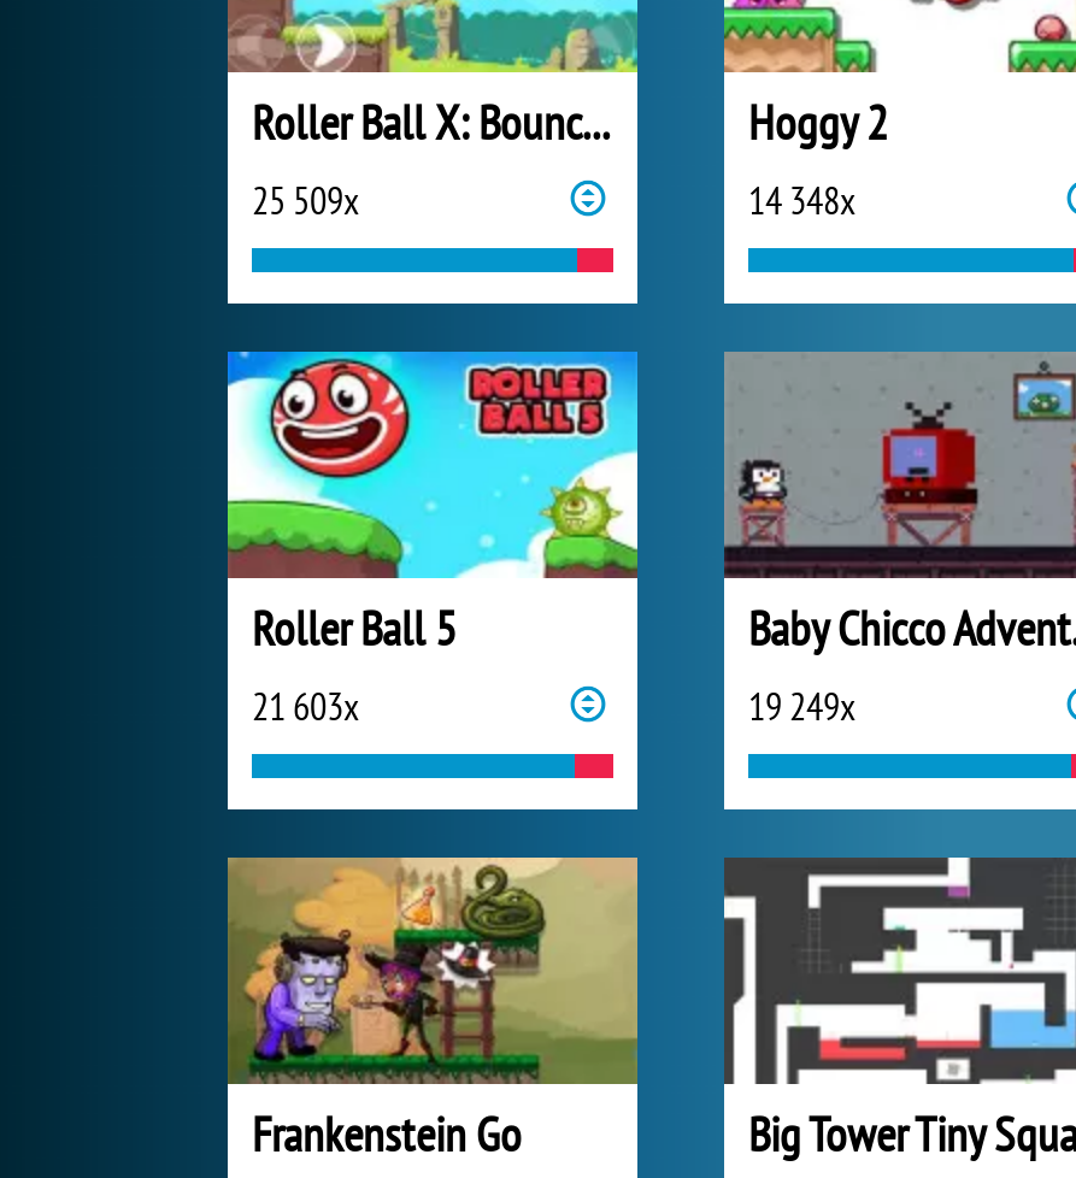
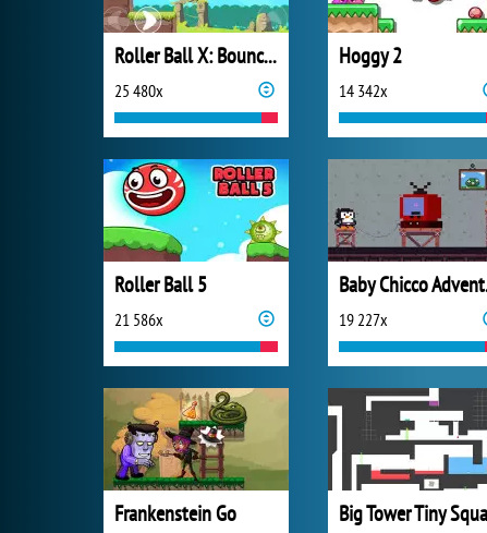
[252,176,360,224] 25 509x -> [114,80,163,101] 25 480x
[748,176,857,224] 14 348x -> [339,80,388,101] 14 342x
[252,682,360,730] 21 603x -> [114,308,163,330] 21 586x
[748,682,857,730] 19 249x -> [339,308,388,330] 19 227x

